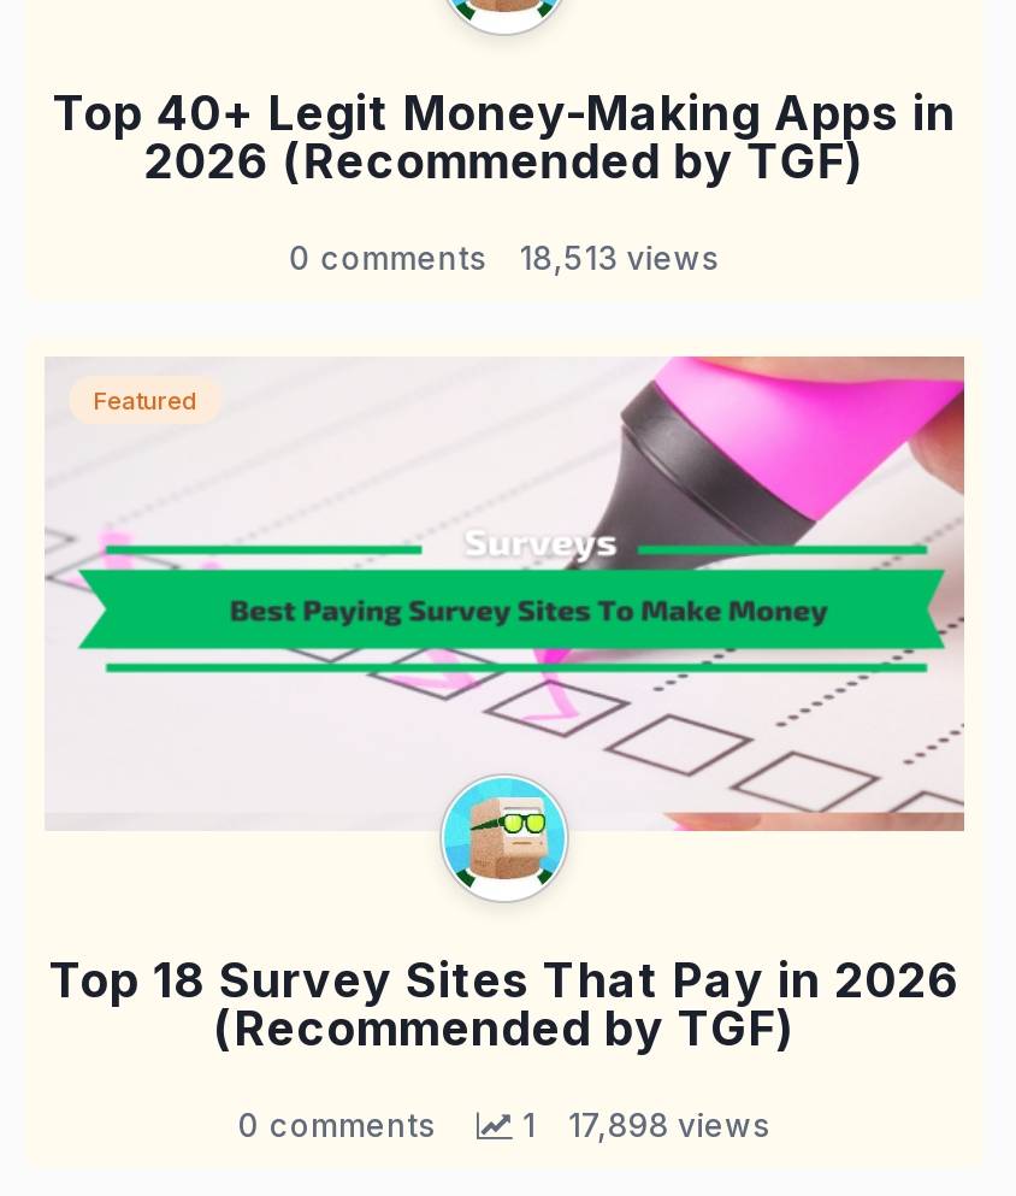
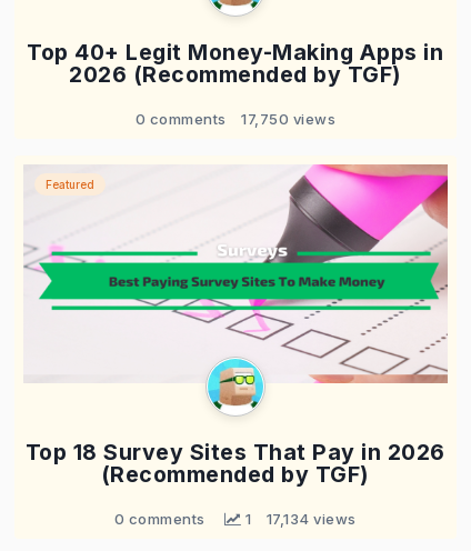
[289,239,719,278] 0 comments 18,513 views -> [135,110,336,128] 0 comments 17,750 views
[514,1106,770,1145] 1 17,898 views -> [241,510,356,528] 1 17,134 views

